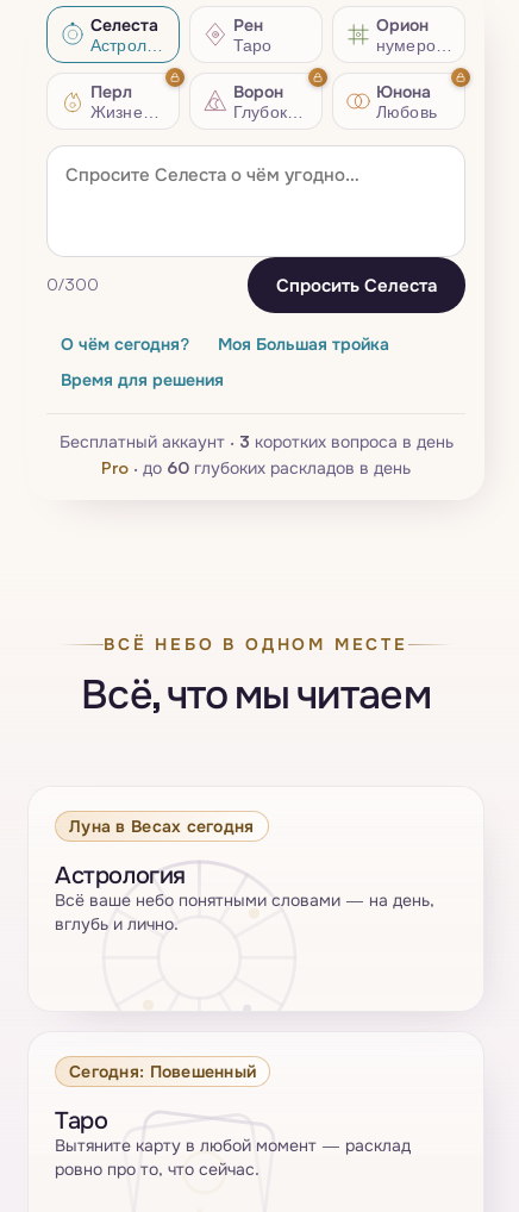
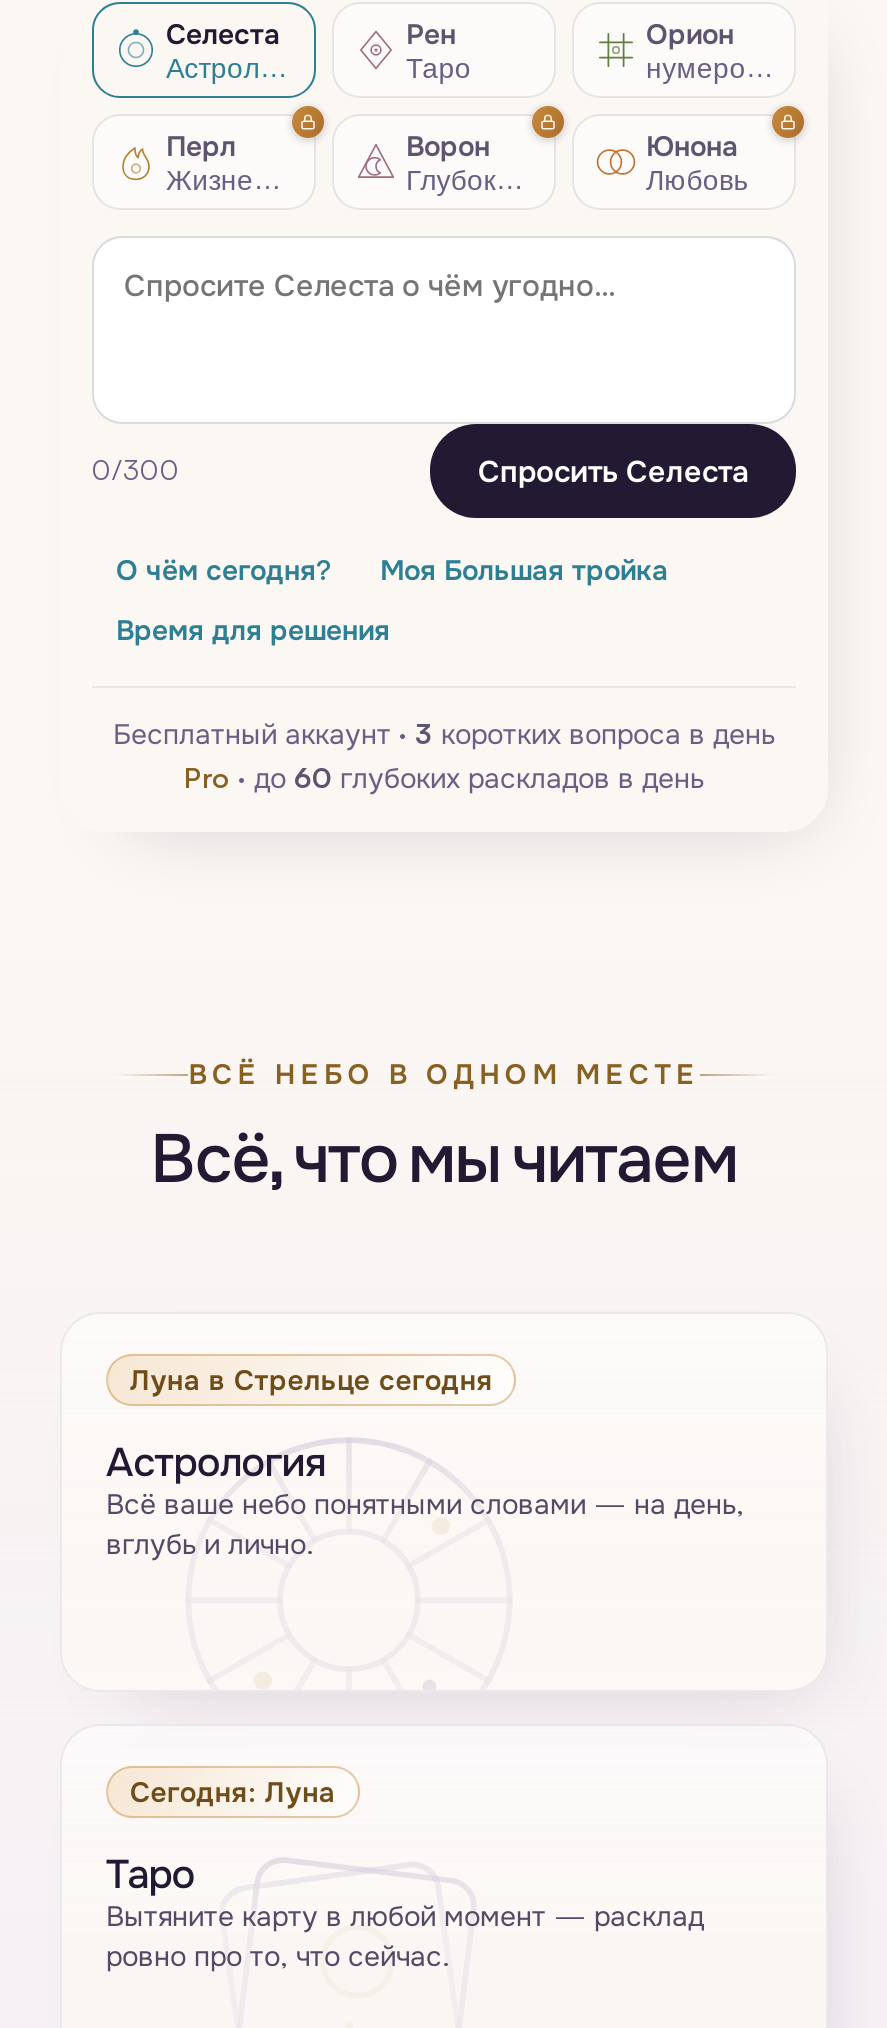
[69,816,254,836] Луна в Весах сегодня -> [130,1362,493,1396] Луна в Стрельце сегодня
[69,1061,256,1081] Сегодня: Повешенный -> [130,1774,335,1808] Сегодня: Луна

